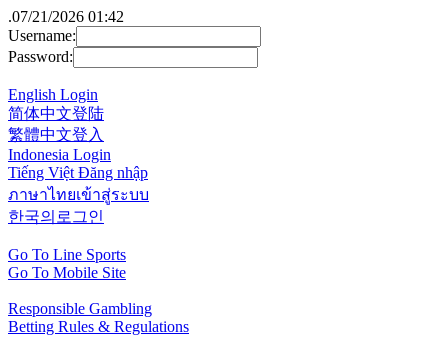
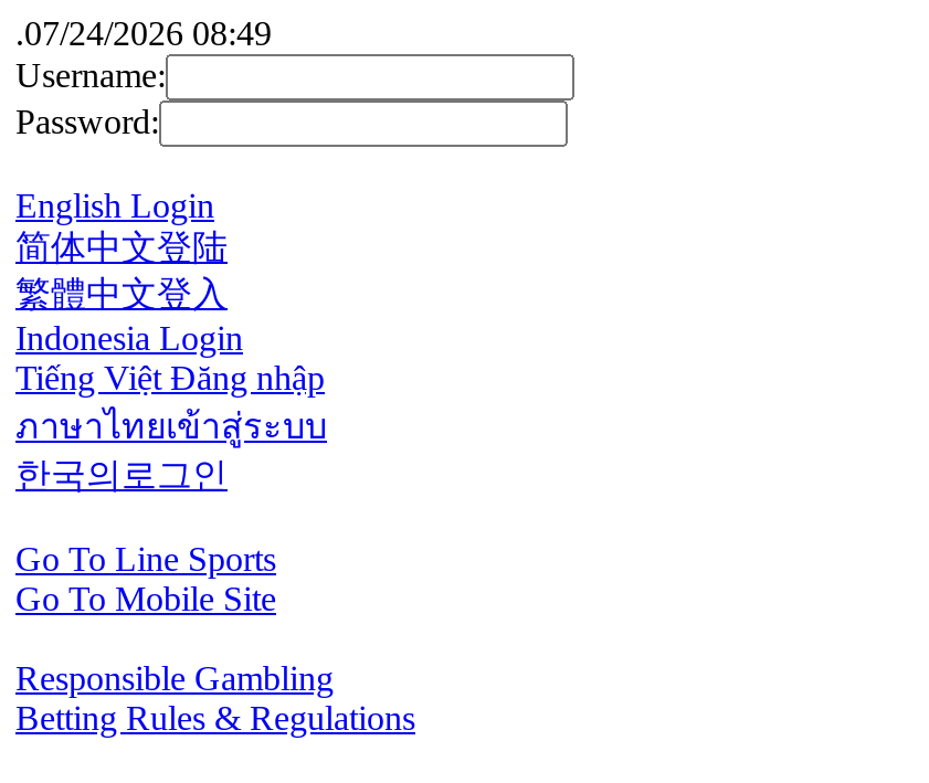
[8,8,124,25] .07/21/2026 01:42 -> [15,14,272,52] .07/24/2026 08:49

